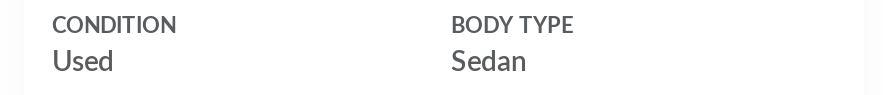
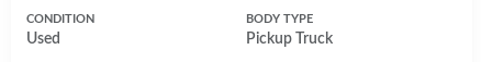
[451,50,527,78] Sedan -> [245,32,332,47] Pickup Truck

